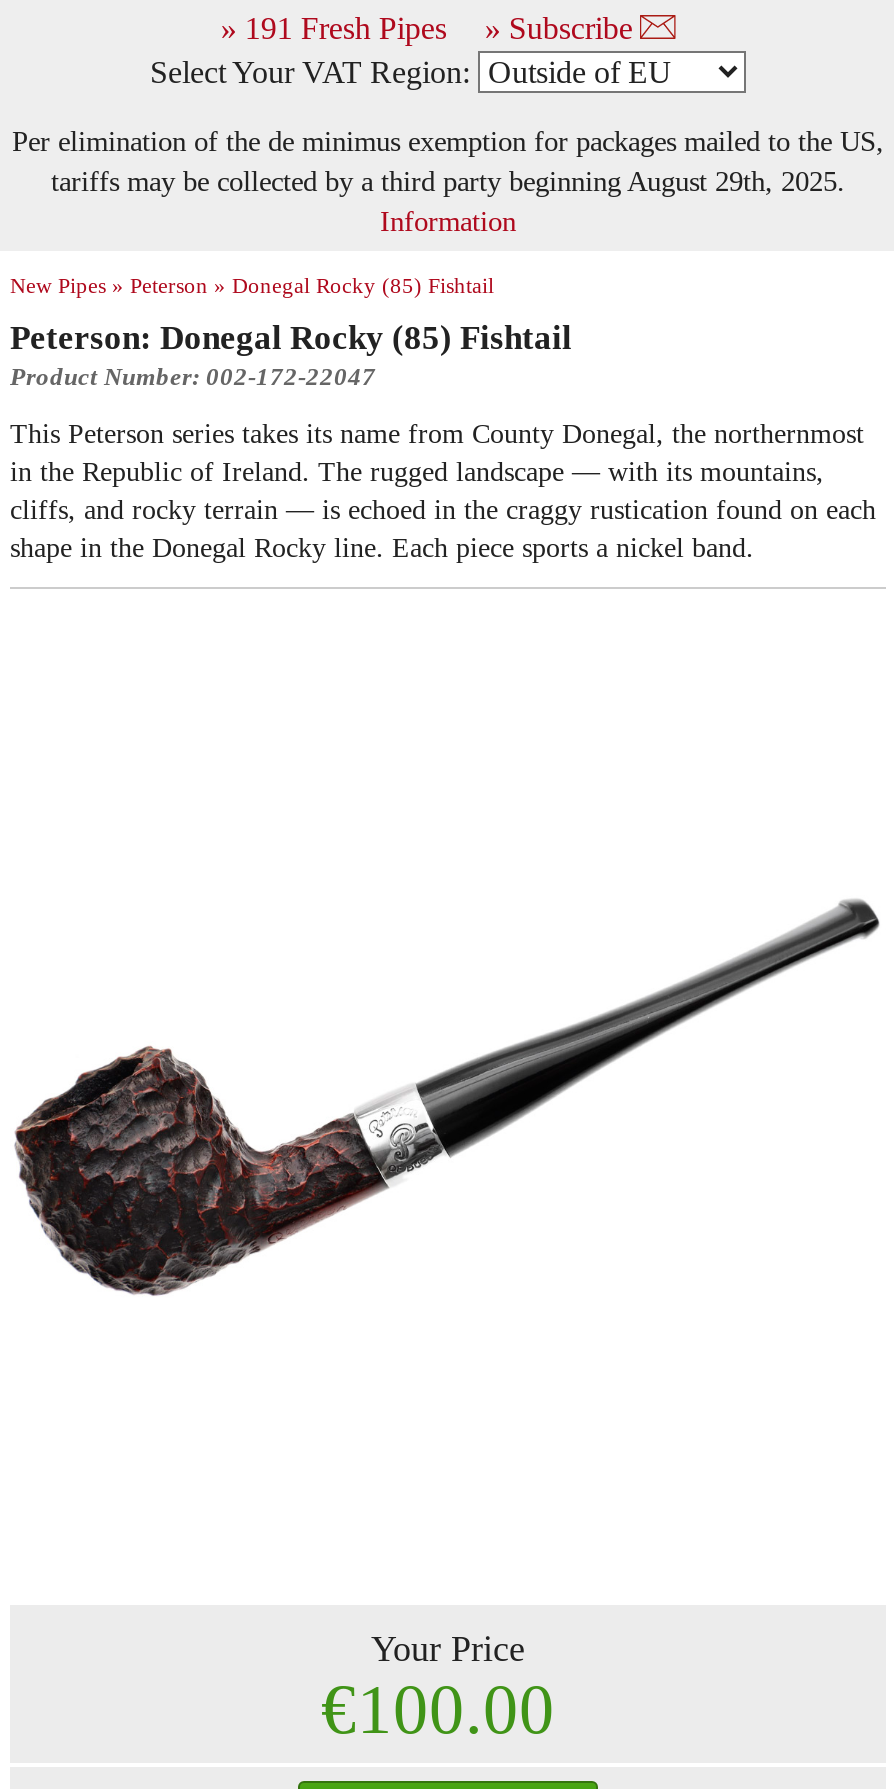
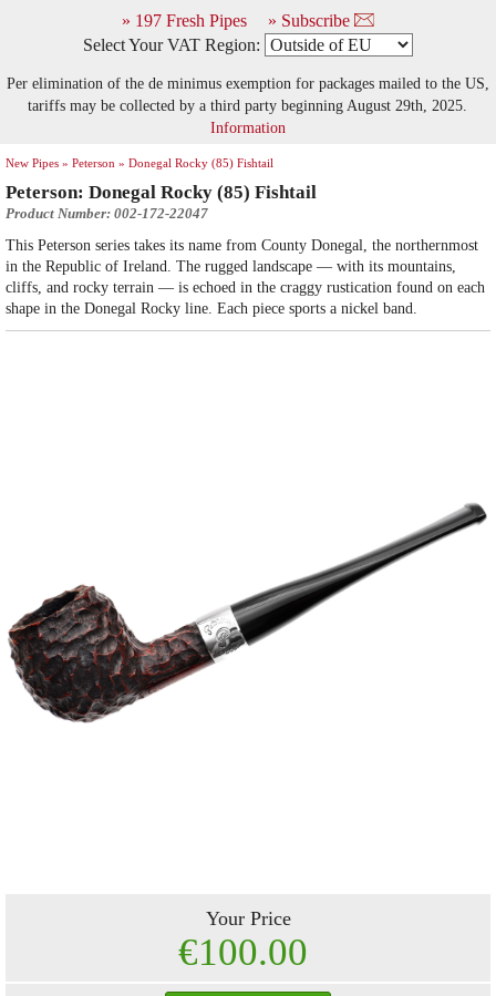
[221,11,641,45] » 191 Fresh Pipes » Subscribe -> [122,11,355,30] » 197 Fresh Pipes » Subscribe

